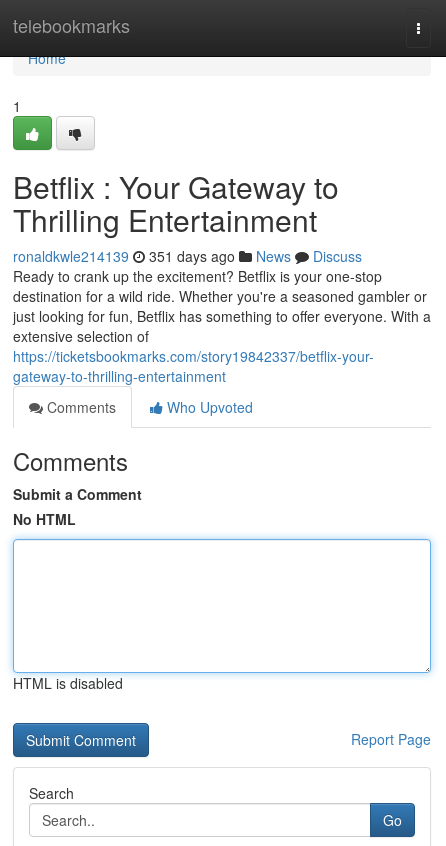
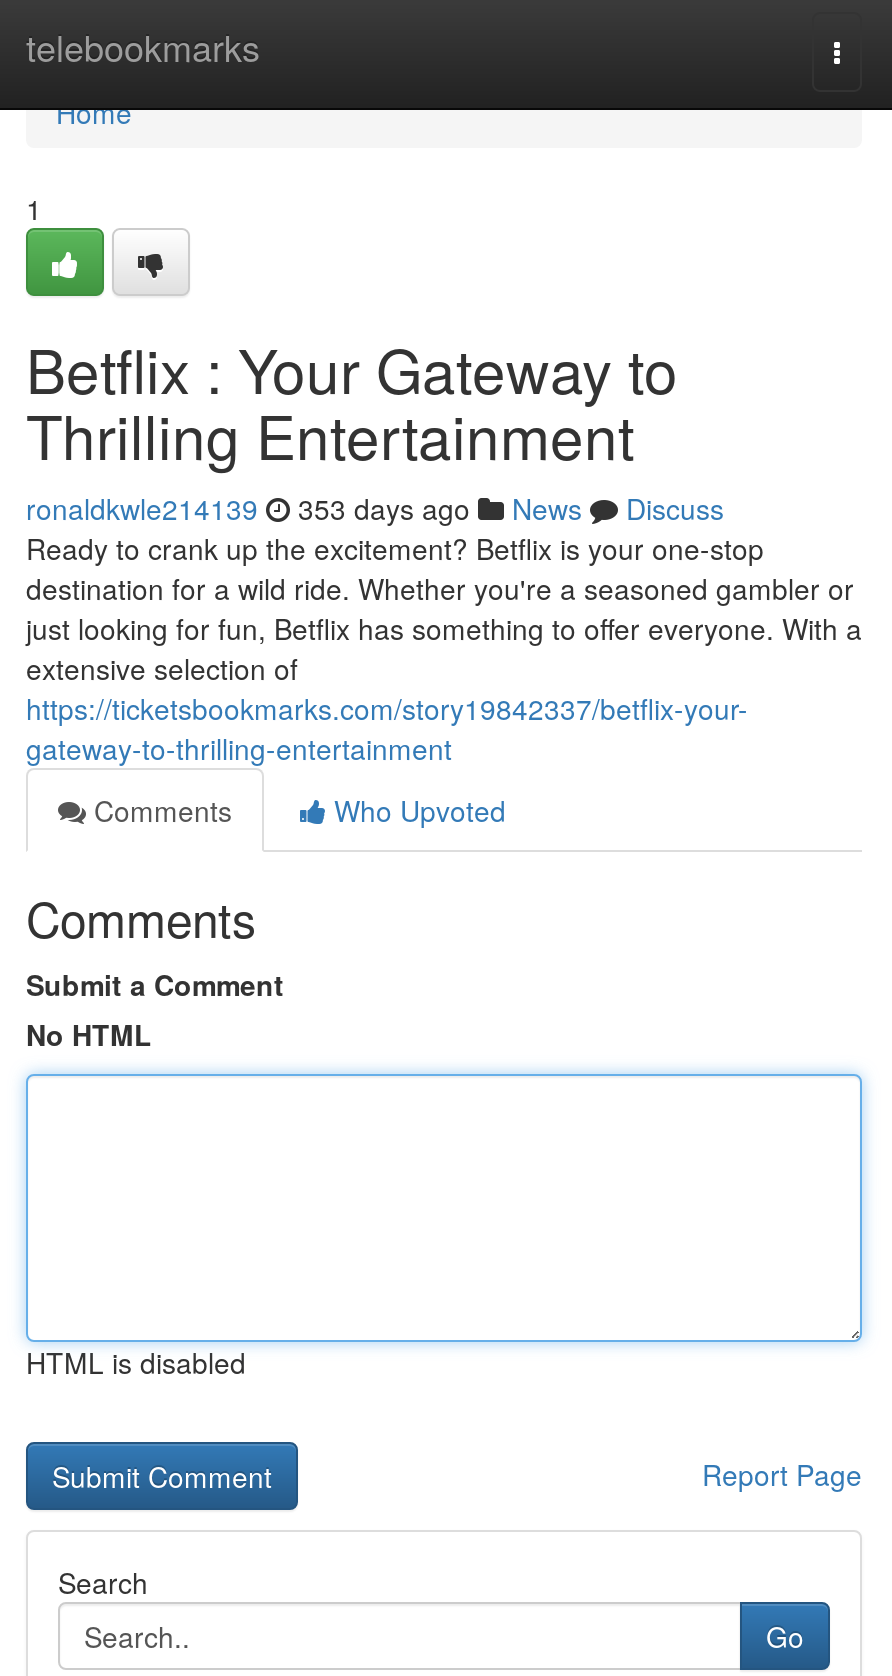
[13,246,362,266] ronaldkwle214139 351 days ago News Discuss -> [26,488,724,528] ronaldkwle214139 353 days ago News Discuss

